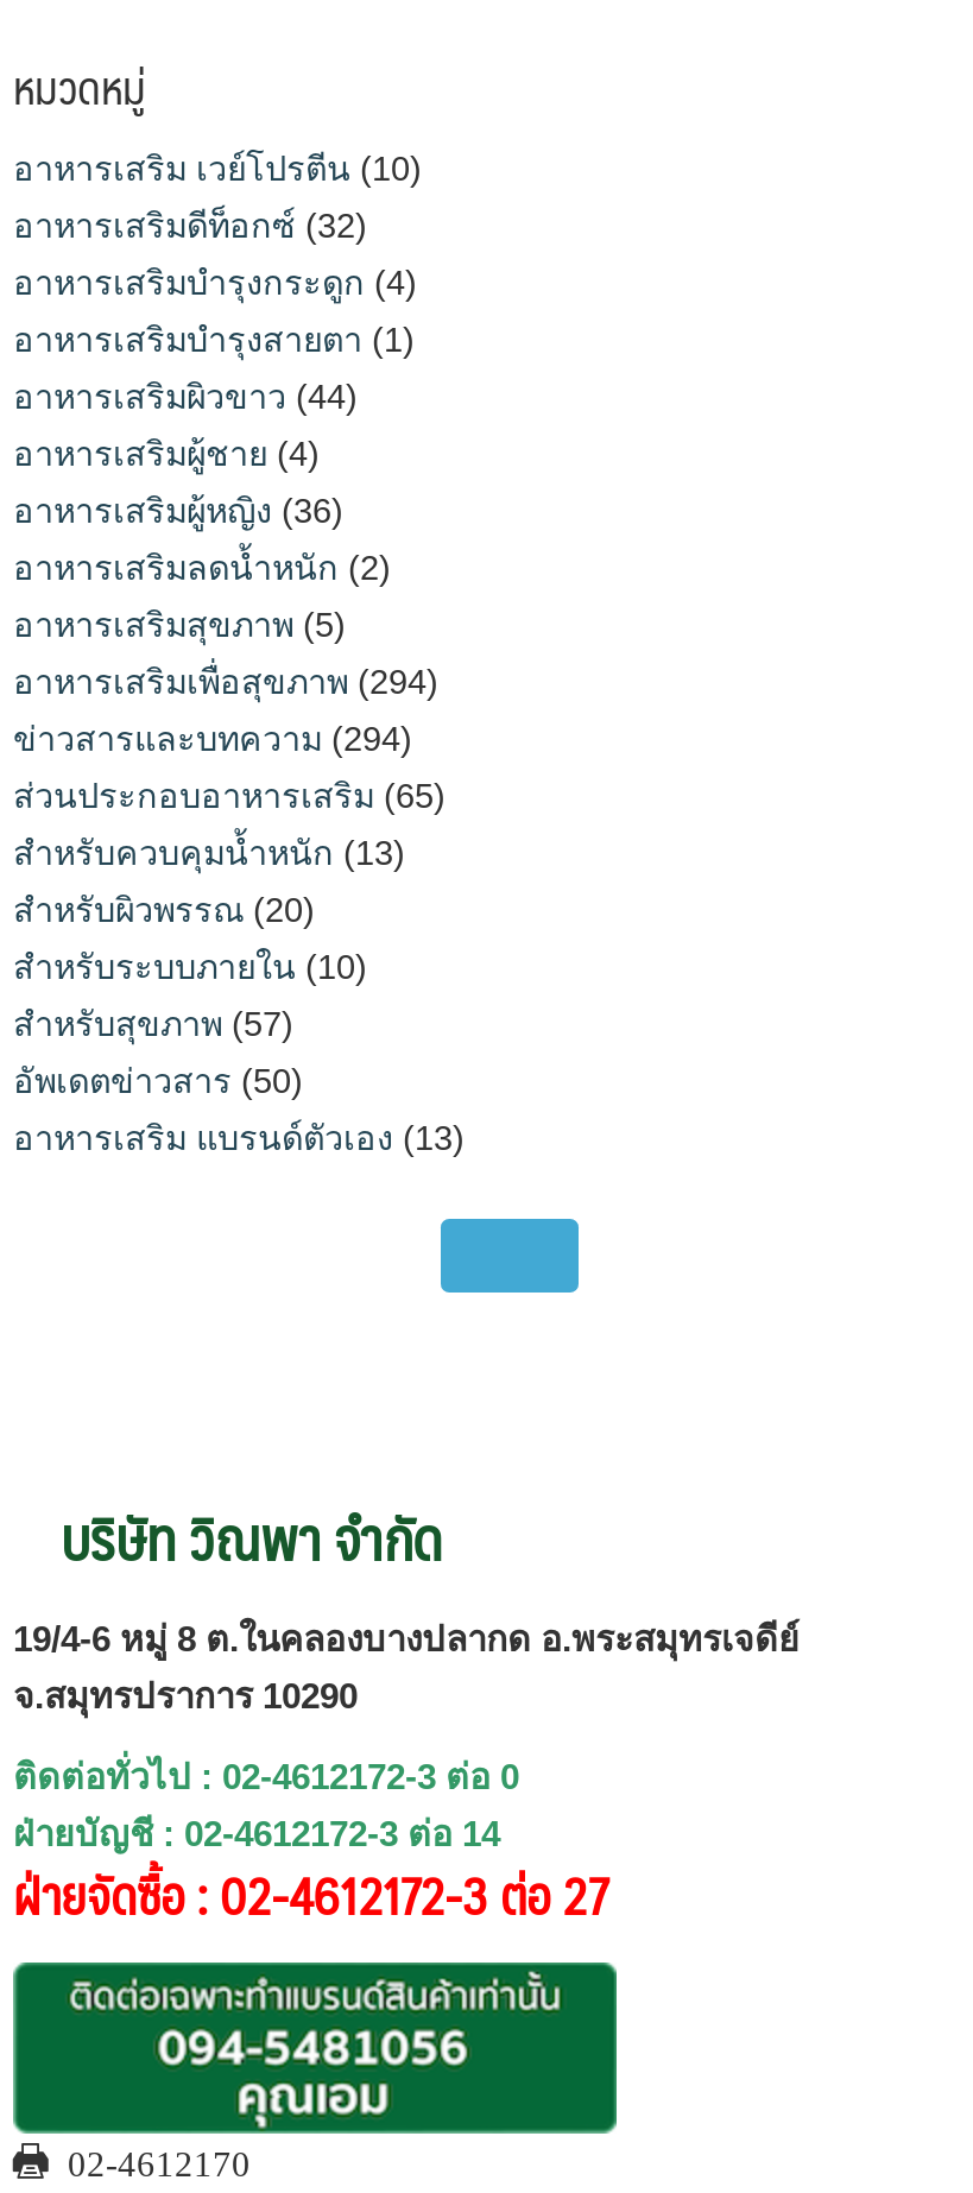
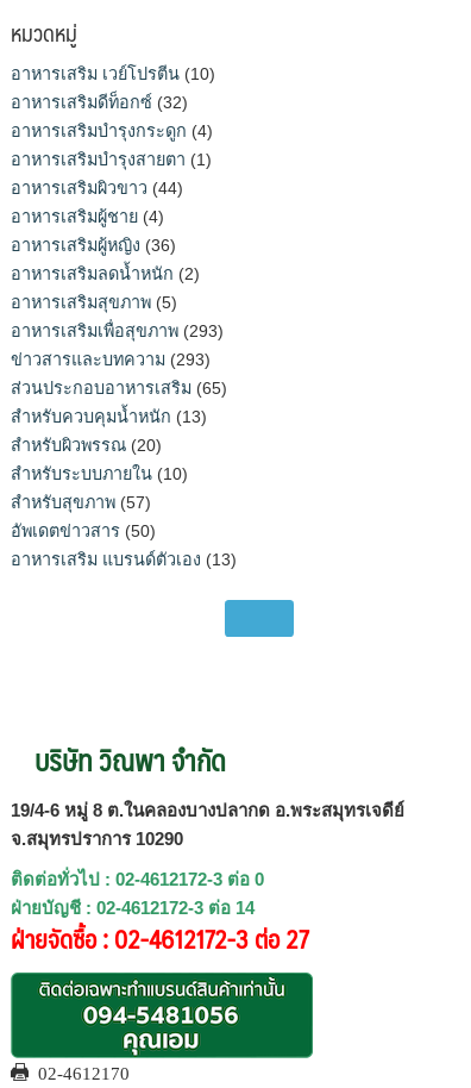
[13,663,438,701] อาหารเสริมเพื่อสุขภาพ(294) -> [11,322,224,341] อาหารเสริมเพื่อสุขภาพ(293)
[13,720,412,758] ข่าวสารและบทความ(294) -> [11,350,211,369] ข่าวสารและบทความ(293)

